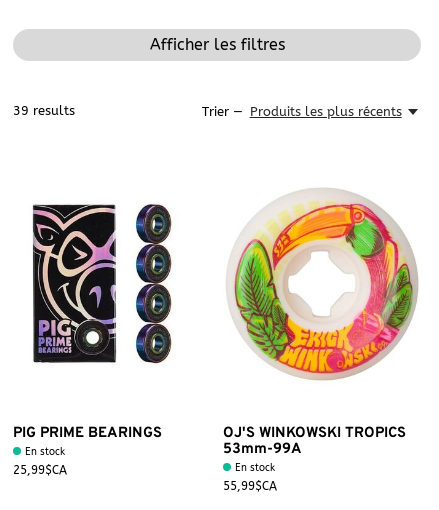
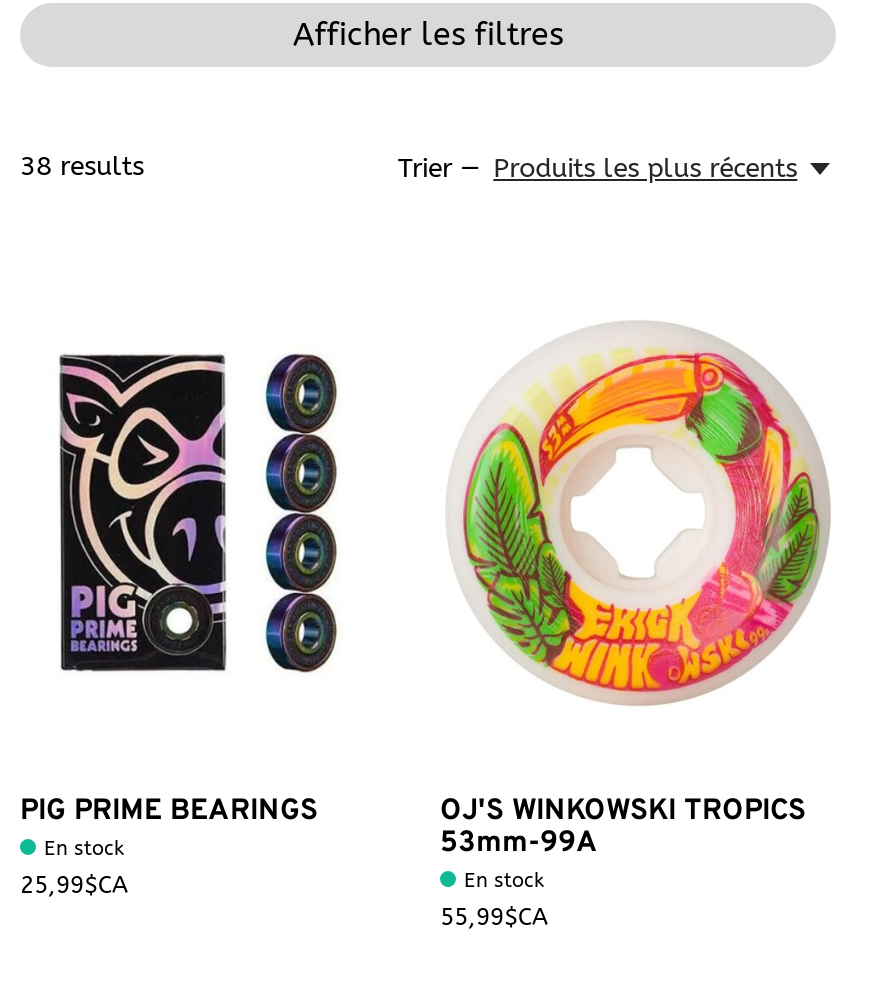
[13,103,75,118] 39 results -> [20,151,144,181] 38 results

